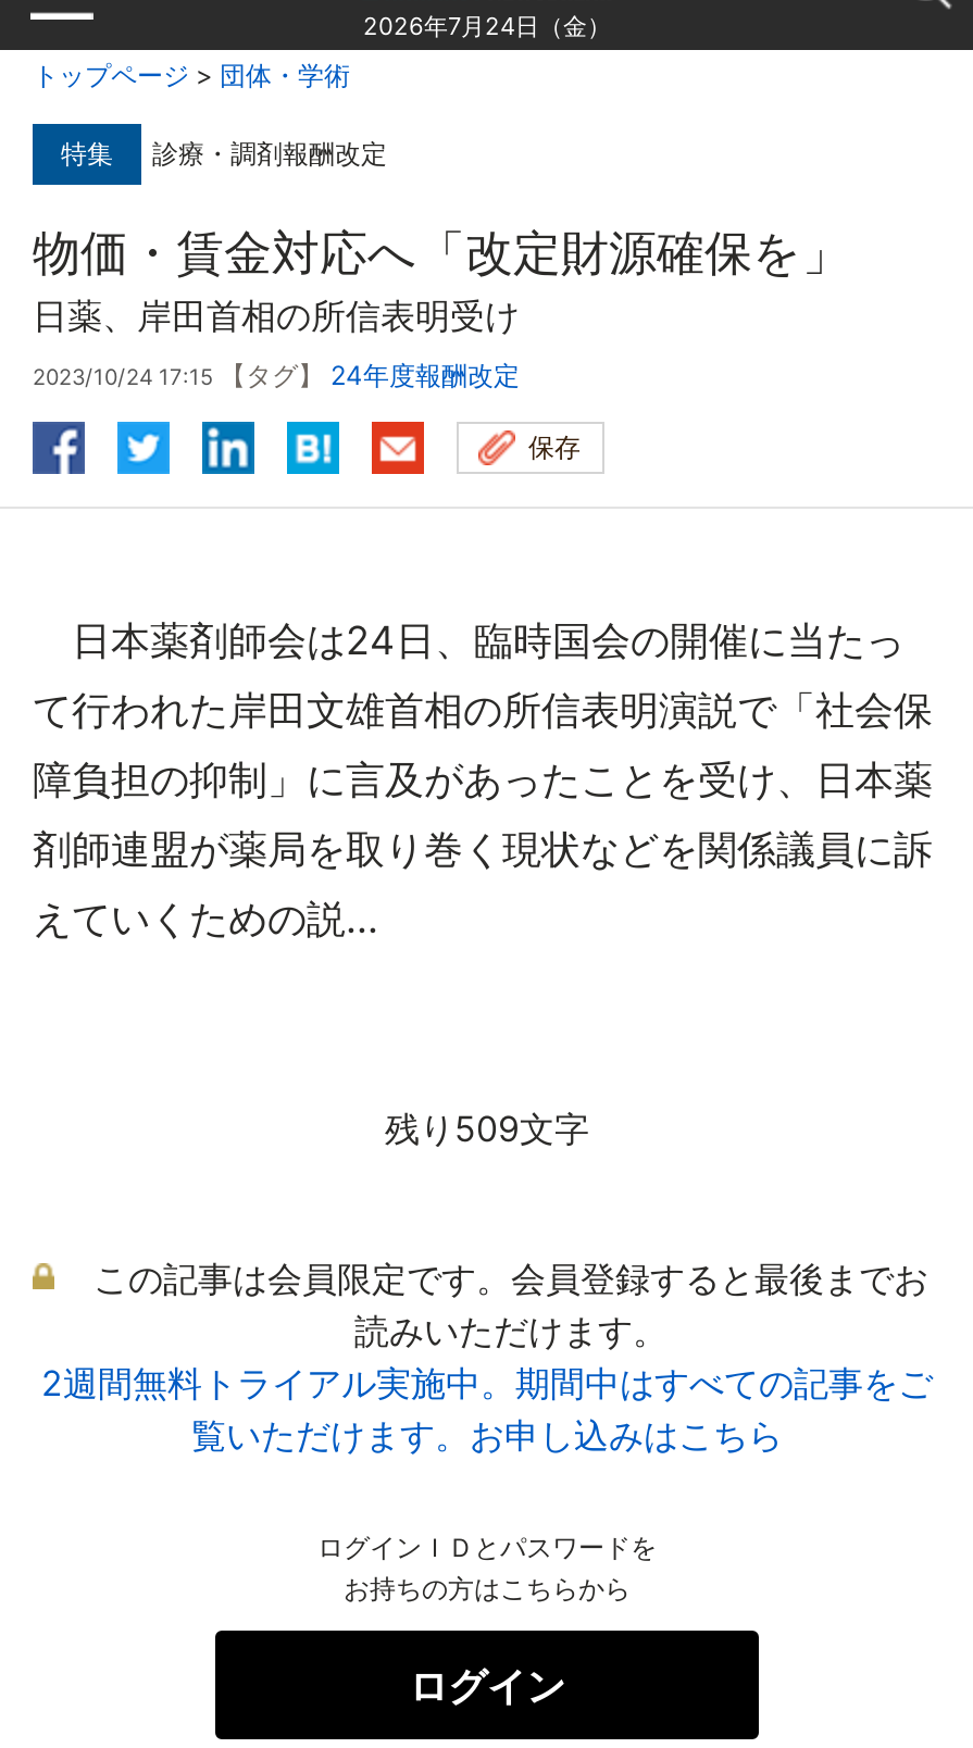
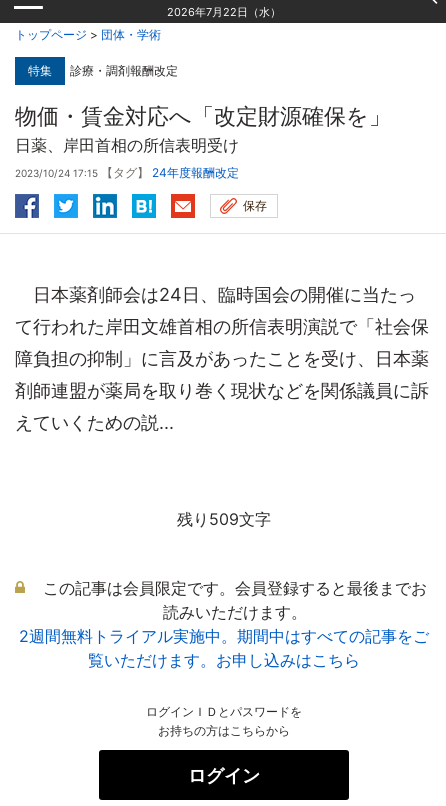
[363,11,611,41] 2026年7月24日（金） -> [167,5,281,19] 2026年7月22日（水）

